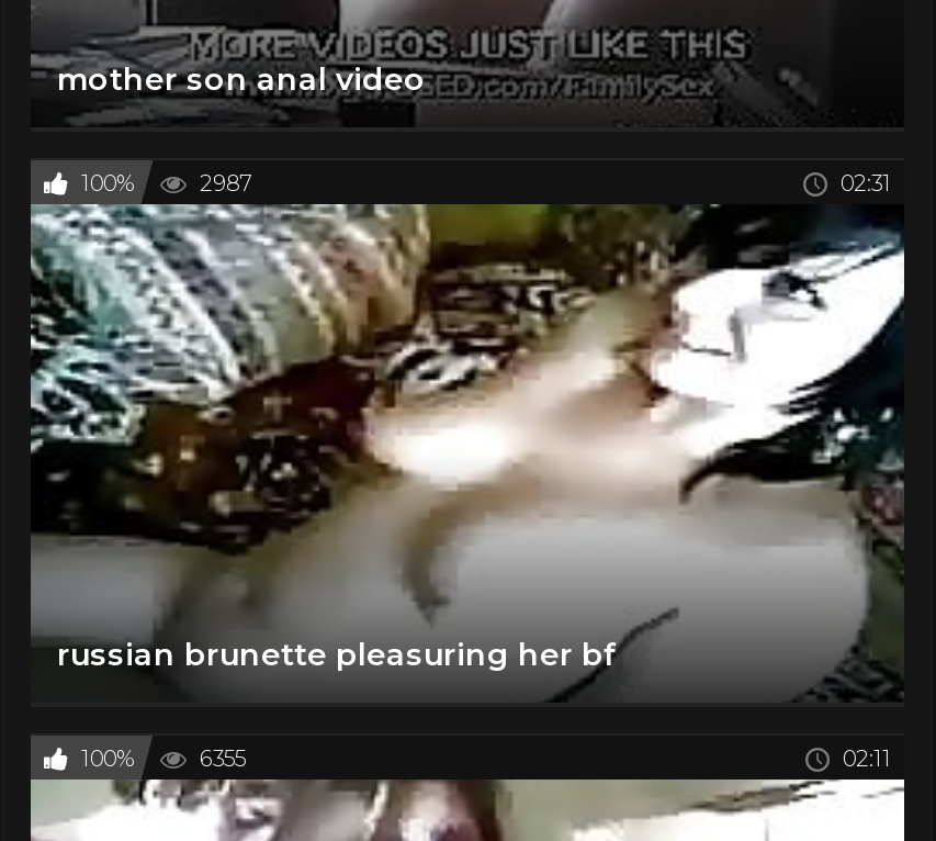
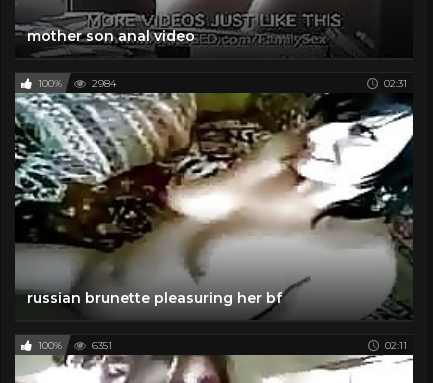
[200,168,252,197] 2987 -> [92,77,116,90] 2984
[200,745,246,773] 6355 -> [92,339,112,352] 6351

